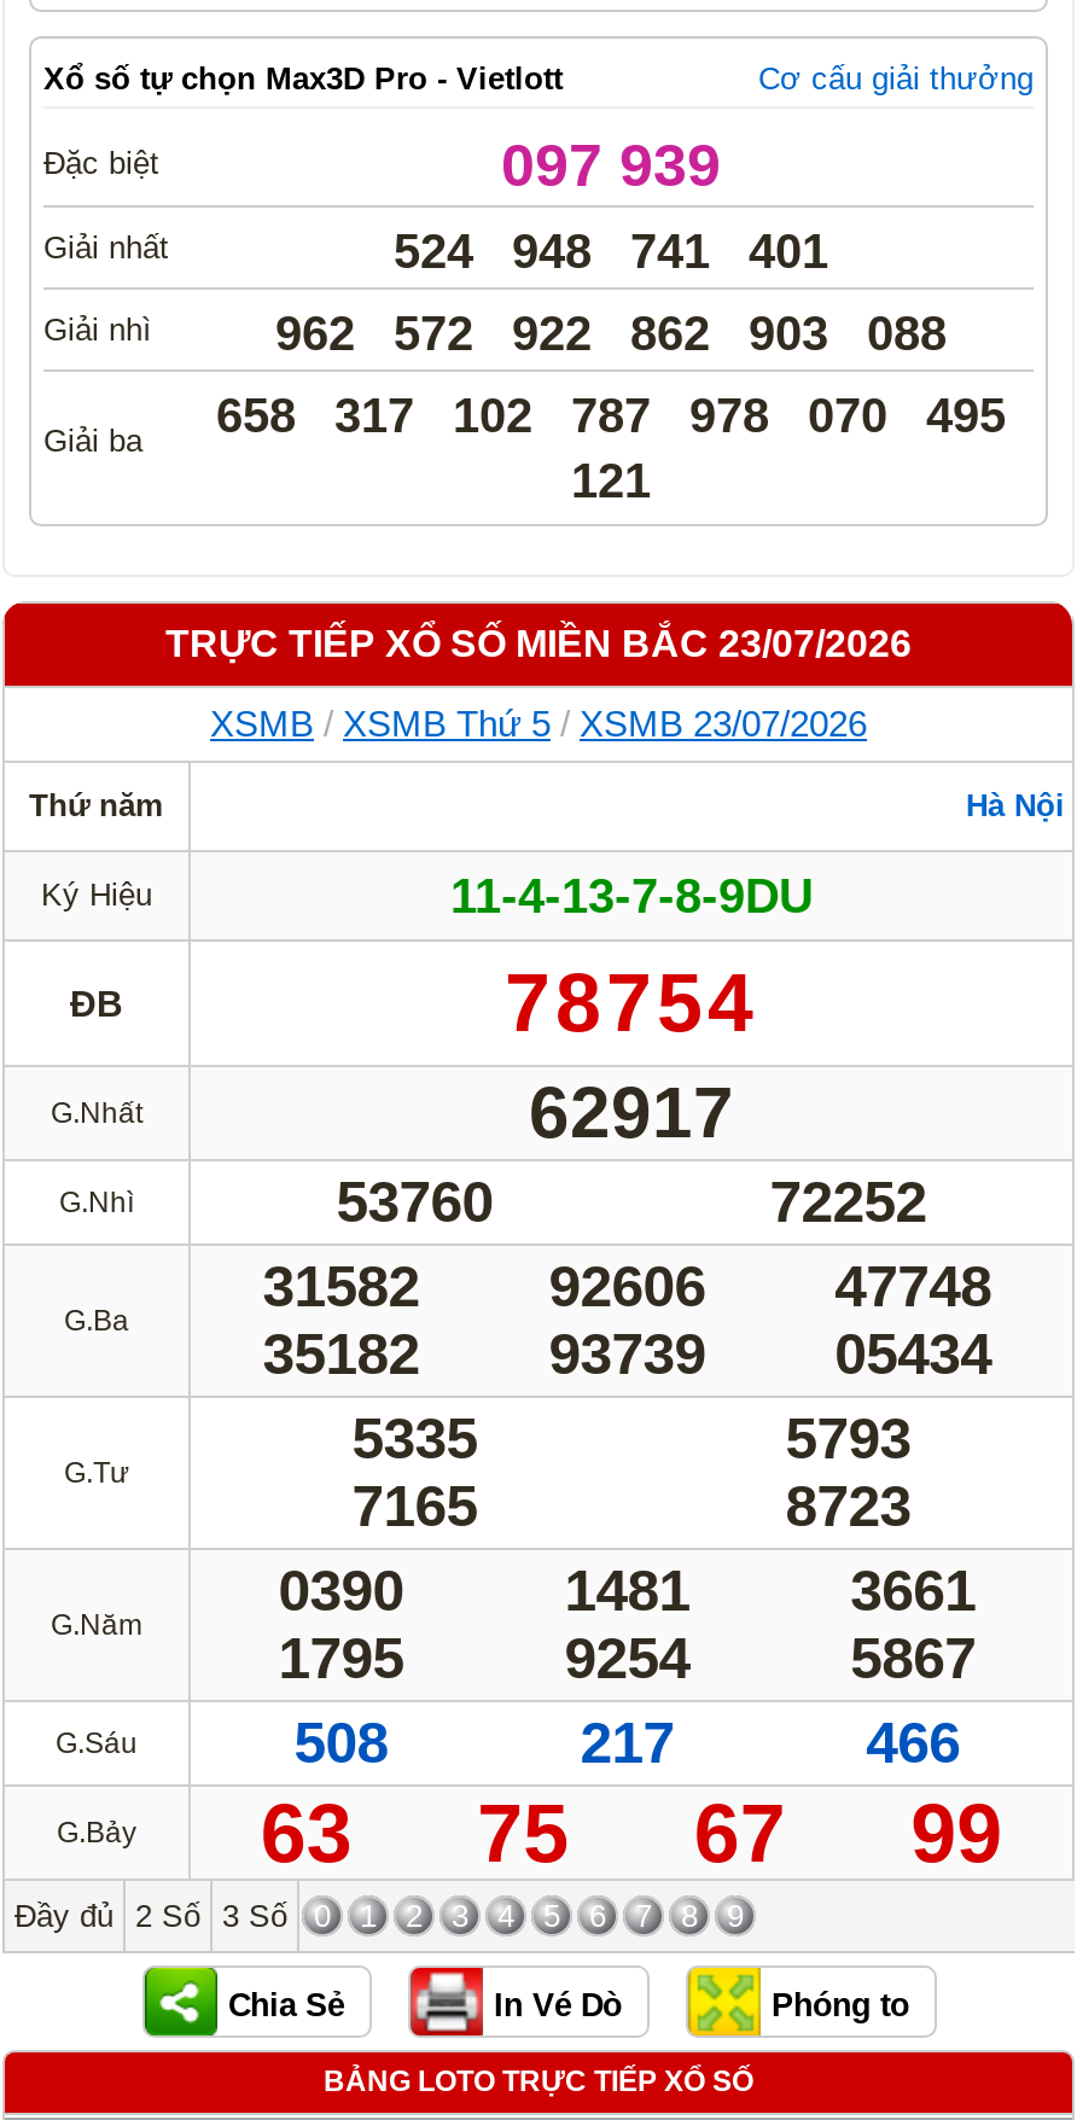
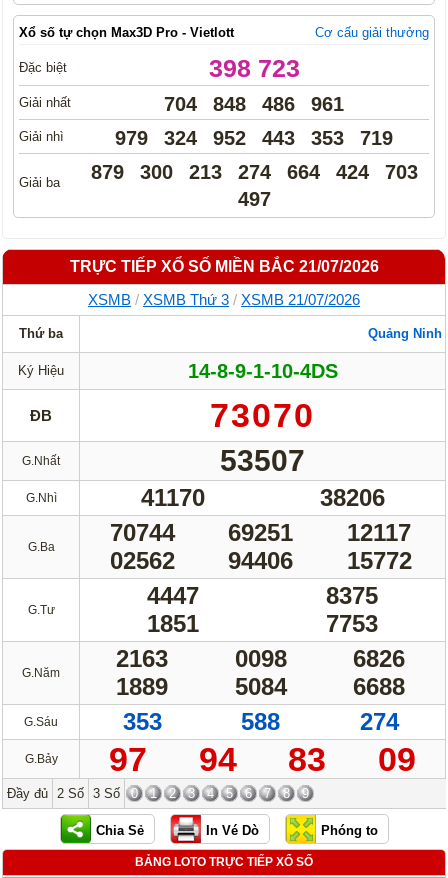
[501,130,721,198] 097 939 -> [208,54,299,82] 398 723
[394,225,473,278] 524 -> [164,93,197,115] 704
[512,225,592,278] 948 -> [213,93,246,115] 848
[630,225,710,278] 741 -> [262,93,295,115] 486
[749,225,828,278] 401 -> [311,93,344,115] 961
[275,307,355,360] 962 -> [115,127,148,149] 979
[394,307,473,360] 572 -> [164,127,197,149] 324
[512,307,592,360] 922 -> [213,127,246,149] 952
[630,307,710,360] 862 -> [262,127,295,149] 443
[749,307,828,360] 903 -> [311,127,344,149] 353
[867,307,947,360] 088 -> [360,127,393,149] 719
[216,389,1006,507] 658 | 317 | 102 | 787 | 978 | 070 | 495 | 121 -> [90,161,417,210] 879 | 300 | 213 | 274 | 664 | 424 | 703 | 497
[165,623,912,664] TRỰC TIẾP XỔ SỐ MIỀN BẮC 23/07/2026 -> [69,258,378,275] TRỰC TIẾP XỔ SỐ MIỀN BẮC 21/07/2026
[210,703,867,744] XSMB / XSMB Thứ 5 / XSMB 23/07/2026 -> [88,291,360,308] XSMB / XSMB Thứ 3 / XSMB 21/07/2026
[29,787,1065,823] Thứ năm | Hà Nội -> [19,326,442,341] Thứ ba | Quảng Ninh
[450,869,813,922] 11-4-13-7-8-9DU -> [187,360,337,382] 14-8-9-1-10-4DS
[505,956,758,1048] 78754 -> [210,396,315,434] 73070
[529,1072,734,1152] 62917 -> [220,444,305,477] 53507
[336,1169,493,1234] 53760 -> [141,484,205,511] 41170
[770,1169,927,1234] 72252 -> [320,484,385,511] 38206
[262,1253,419,1318] 31582 -> [110,519,175,546] 70744
[549,1253,706,1318] 92606 -> [228,519,293,546] 69251
[835,1253,992,1318] 47748 -> [347,519,411,546] 12117
[262,1321,419,1386] 35182 -> [110,547,175,574] 02562
[549,1321,706,1386] 93739 -> [228,547,293,574] 94406
[835,1321,992,1386] 05434 -> [347,547,412,574] 15772
[352,1405,478,1470] 5335 -> [147,582,199,609] 4447
[785,1405,911,1470] 5793 -> [326,582,378,609] 8375
[352,1473,478,1538] 7165 -> [147,610,199,637] 1851
[785,1473,911,1538] 8723 -> [326,610,378,637] 7753
[278,1557,404,1623] 0390 -> [116,645,168,672] 2163
[564,1557,690,1623] 1481 -> [235,645,287,672] 0098
[850,1557,976,1623] 3661 -> [353,645,405,672] 6826
[278,1625,404,1690] 1795 -> [116,673,168,700] 1889
[564,1625,690,1690] 9254 -> [235,673,287,700] 5084
[850,1625,976,1690] 5867 -> [353,673,405,700] 6688
[294,1710,388,1775] 508 -> [123,708,162,735] 353
[580,1710,674,1775] 217 -> [241,708,280,735] 588
[866,1710,960,1775] 466 -> [360,708,399,735] 274
[261,1787,352,1879] 63 -> [109,740,147,778] 97
[477,1787,569,1879] 75 -> [199,740,237,778] 94
[694,1787,786,1879] 67 -> [288,740,326,778] 83
[911,1787,1002,1879] 99 -> [378,740,416,778] 09

